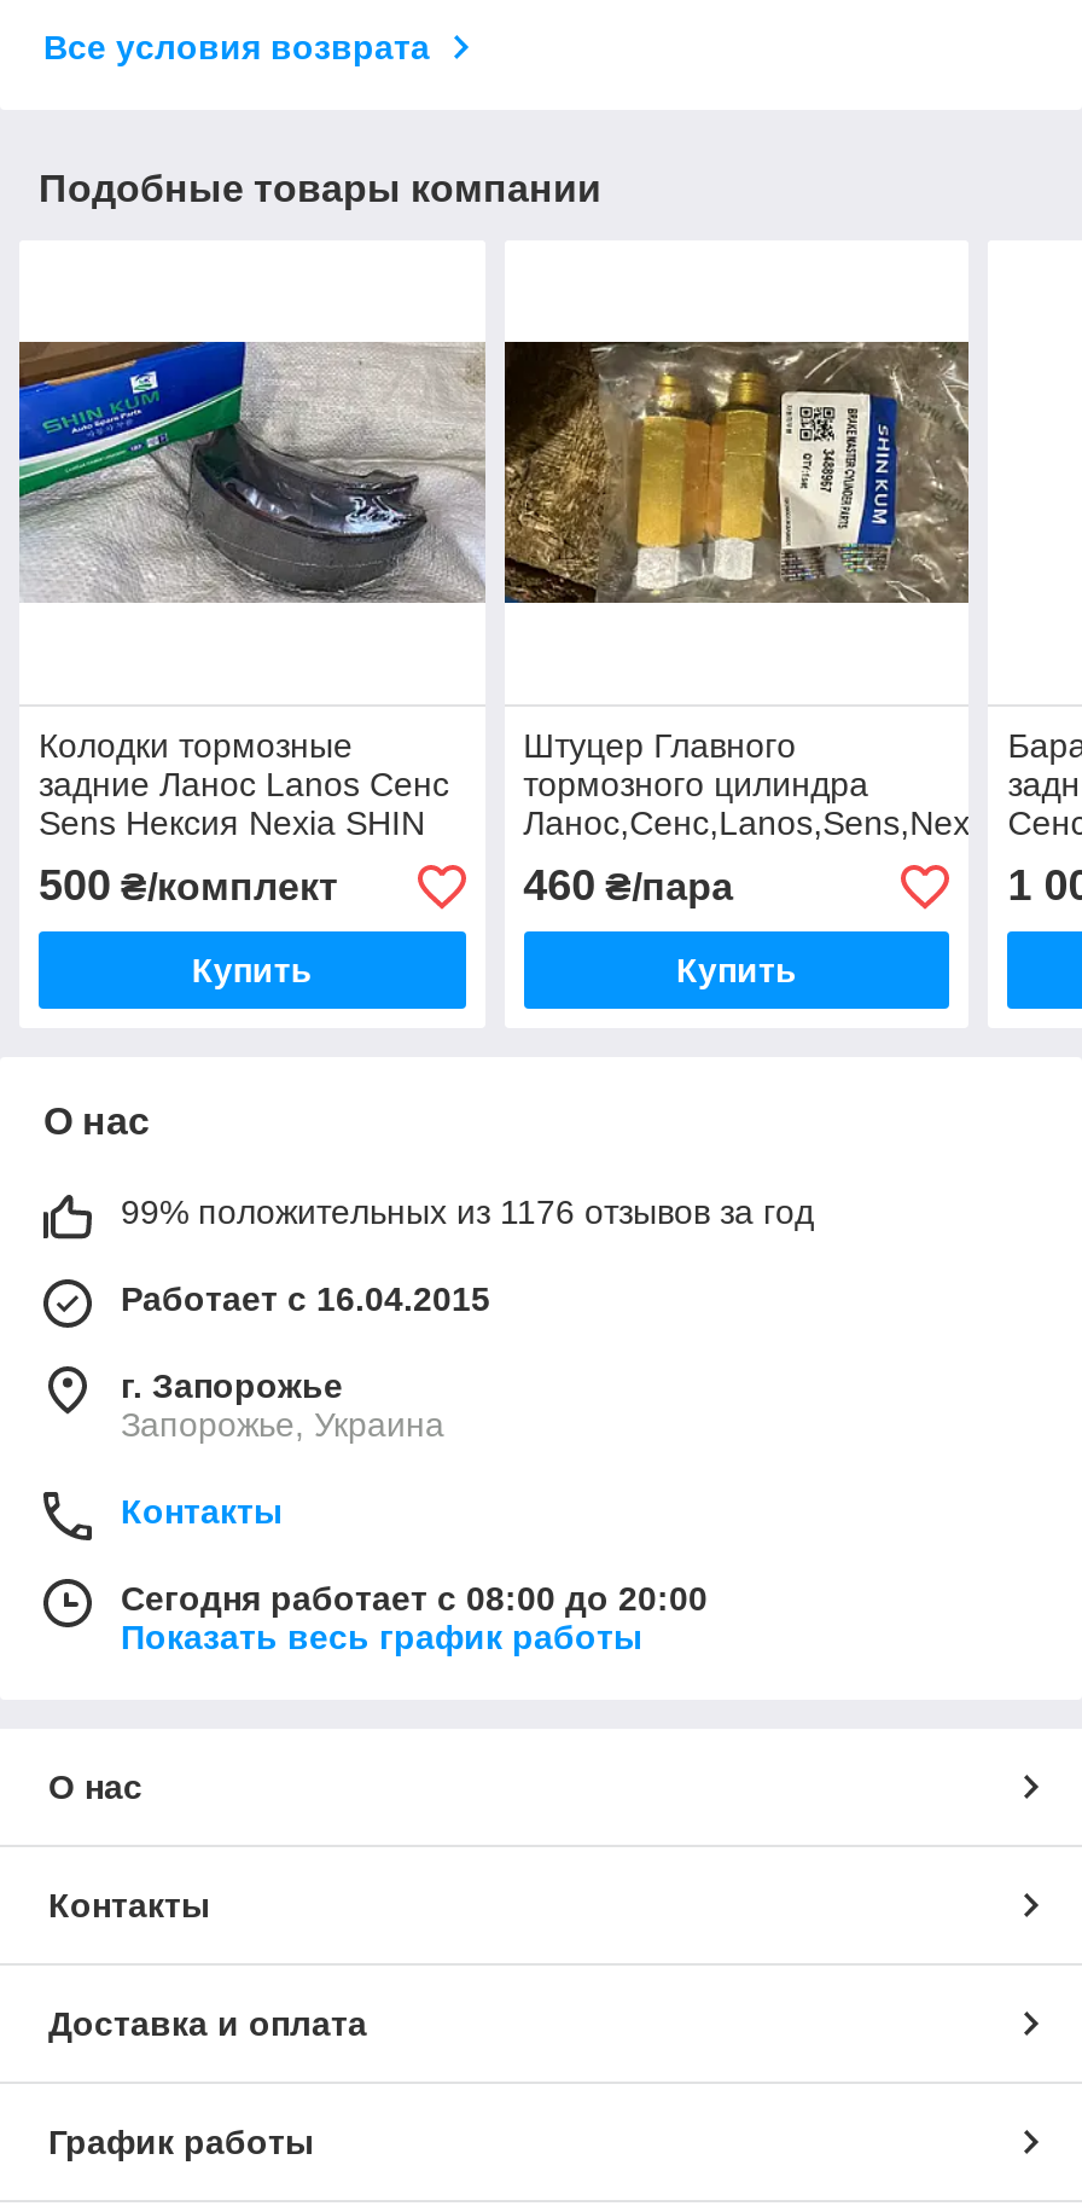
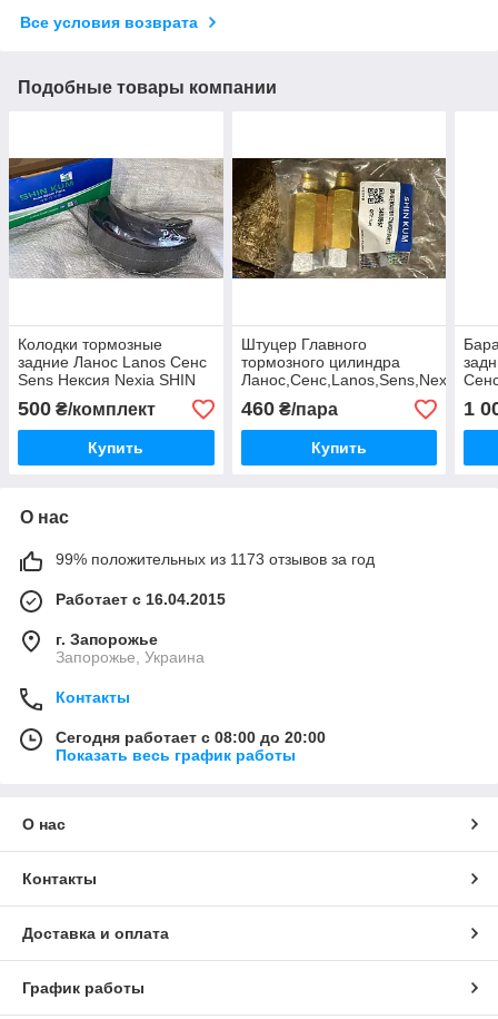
[121,1193,814,1232] 99% положительных из 1176 отзывов за год -> [56,551,375,568] 99% положительных из 1173 отзывов за год

